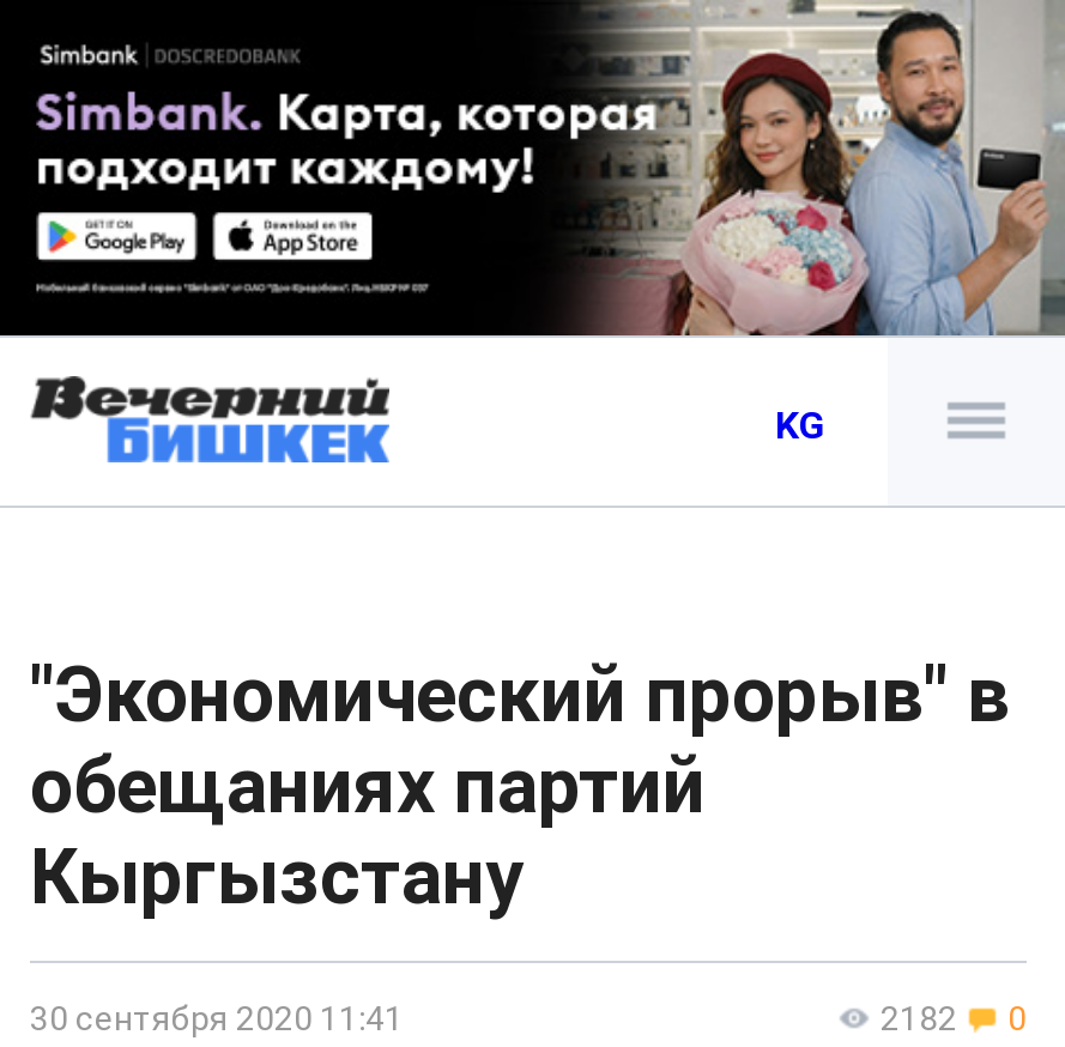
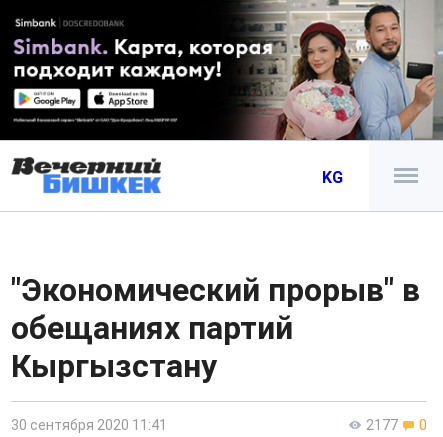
[873,999,1027,1037] 2182 0 -> [363,417,427,433] 2177 0

